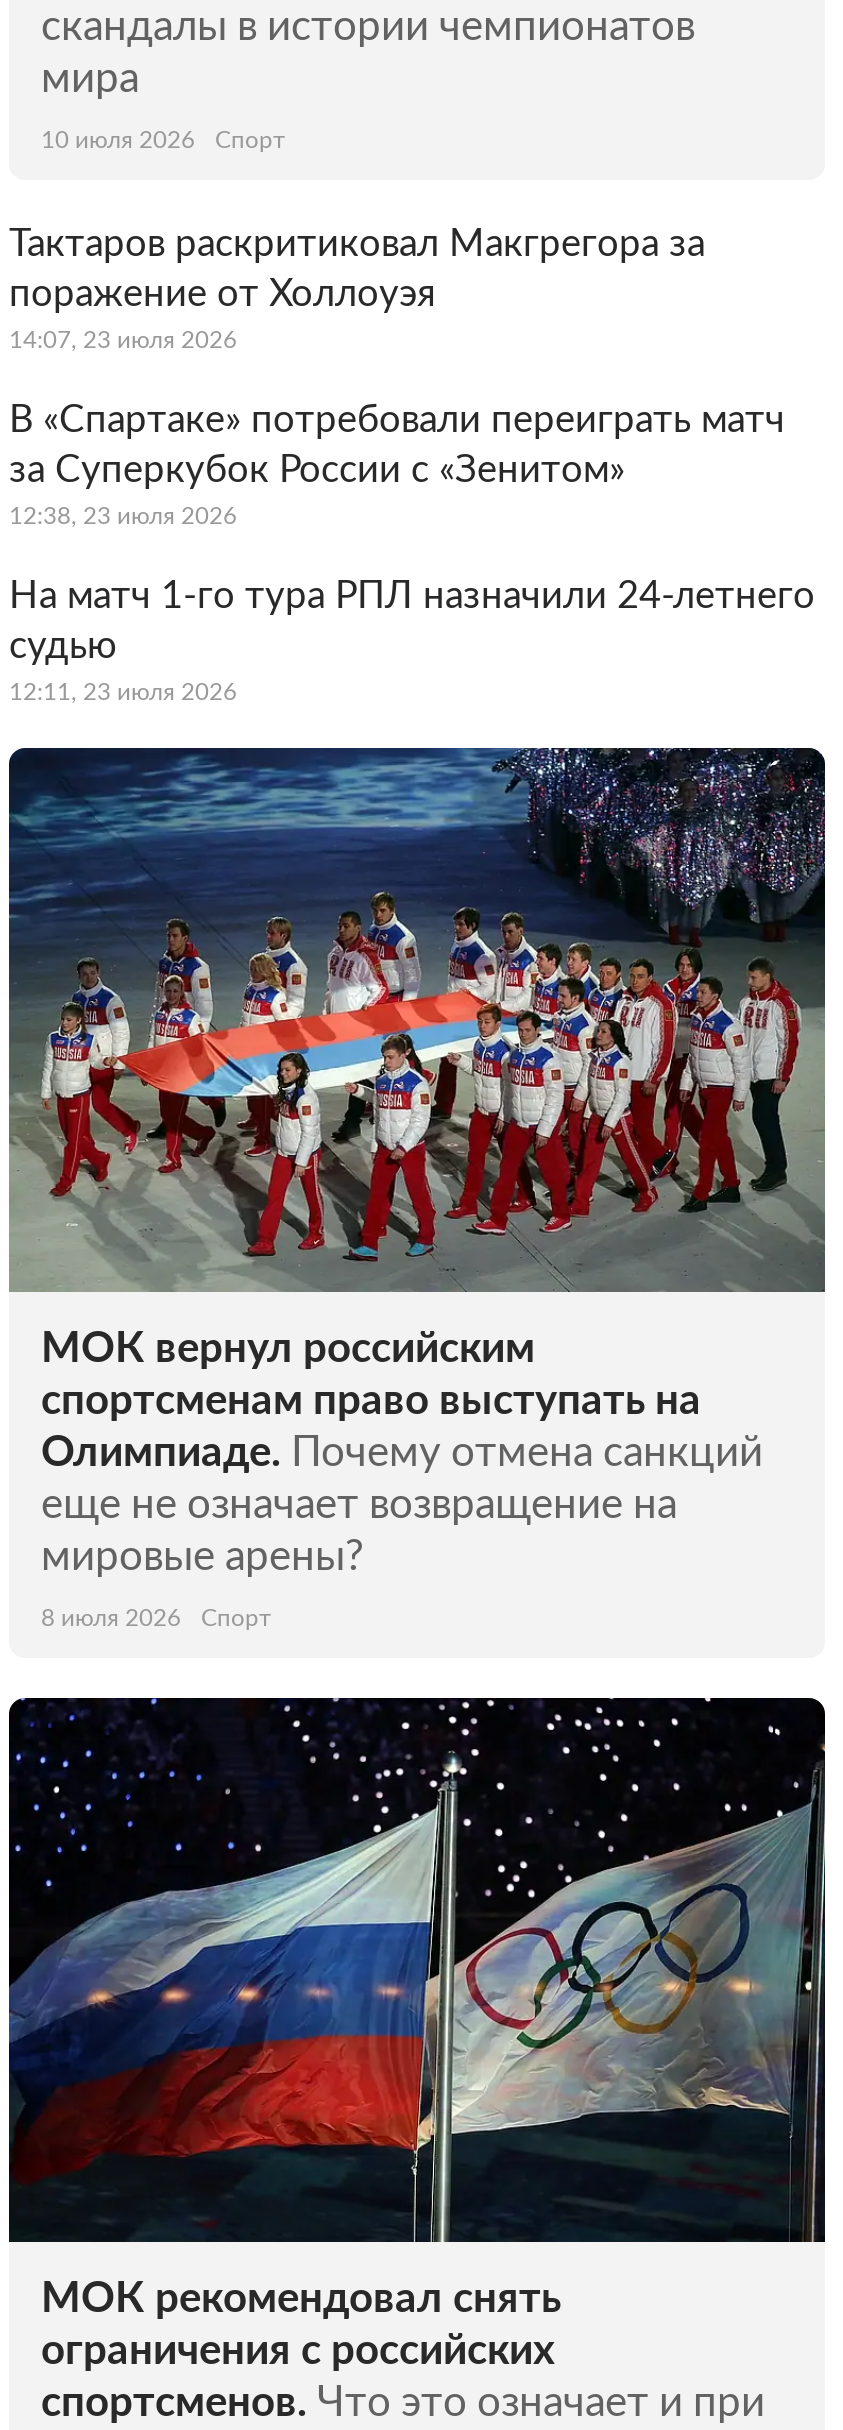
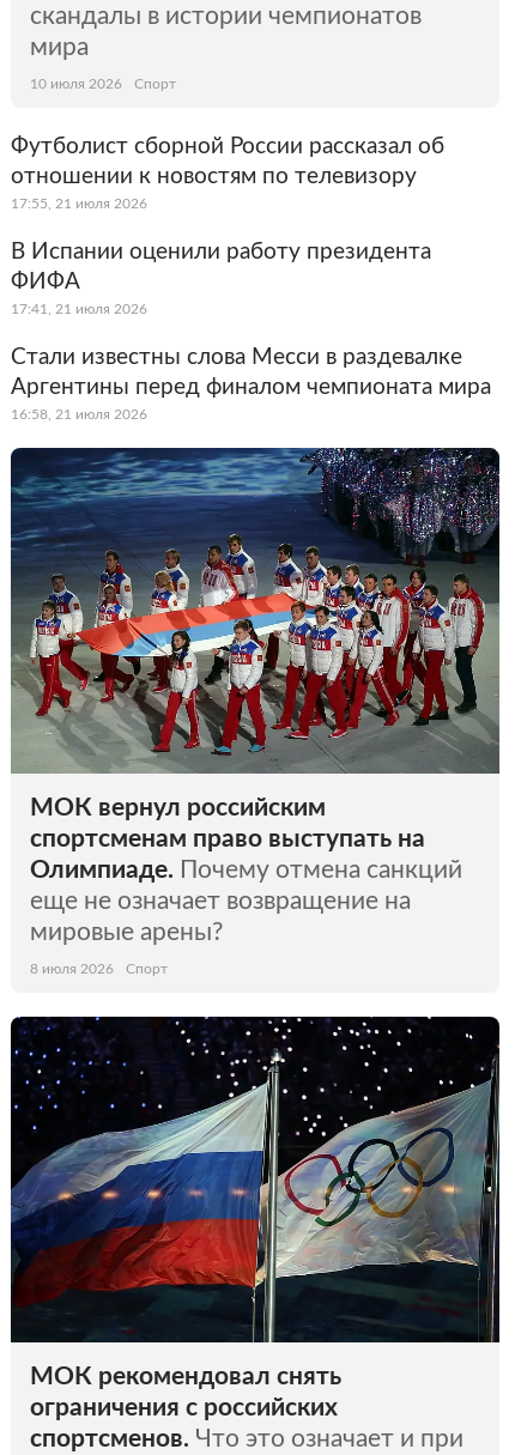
[9,226,705,352] Тактаров раскритиковал Макгрегора за | поражение от Холлоуэя | 14:07, 23 июля 2026 -> [11,135,444,211] Футболист сборной России рассказал об | отношении к новостям по телевизору | 17:55, 21 июля 2026
[9,402,785,528] В «Спартаке» потребовали переиграть матч | за Суперкубок России с «Зенитом» | 12:38, 23 июля 2026 -> [11,241,431,316] В Испании оценили работу президента | ФИФА | 17:41, 21 июля 2026
[9,578,815,704] На матч 1-го тура РПЛ назначили 24-летнего | судью | 12:11, 23 июля 2026 -> [11,346,491,422] Стали известны слова Месси в раздевалке | Аргентины перед финалом чемпионата мира | 16:58, 21 июля 2026

